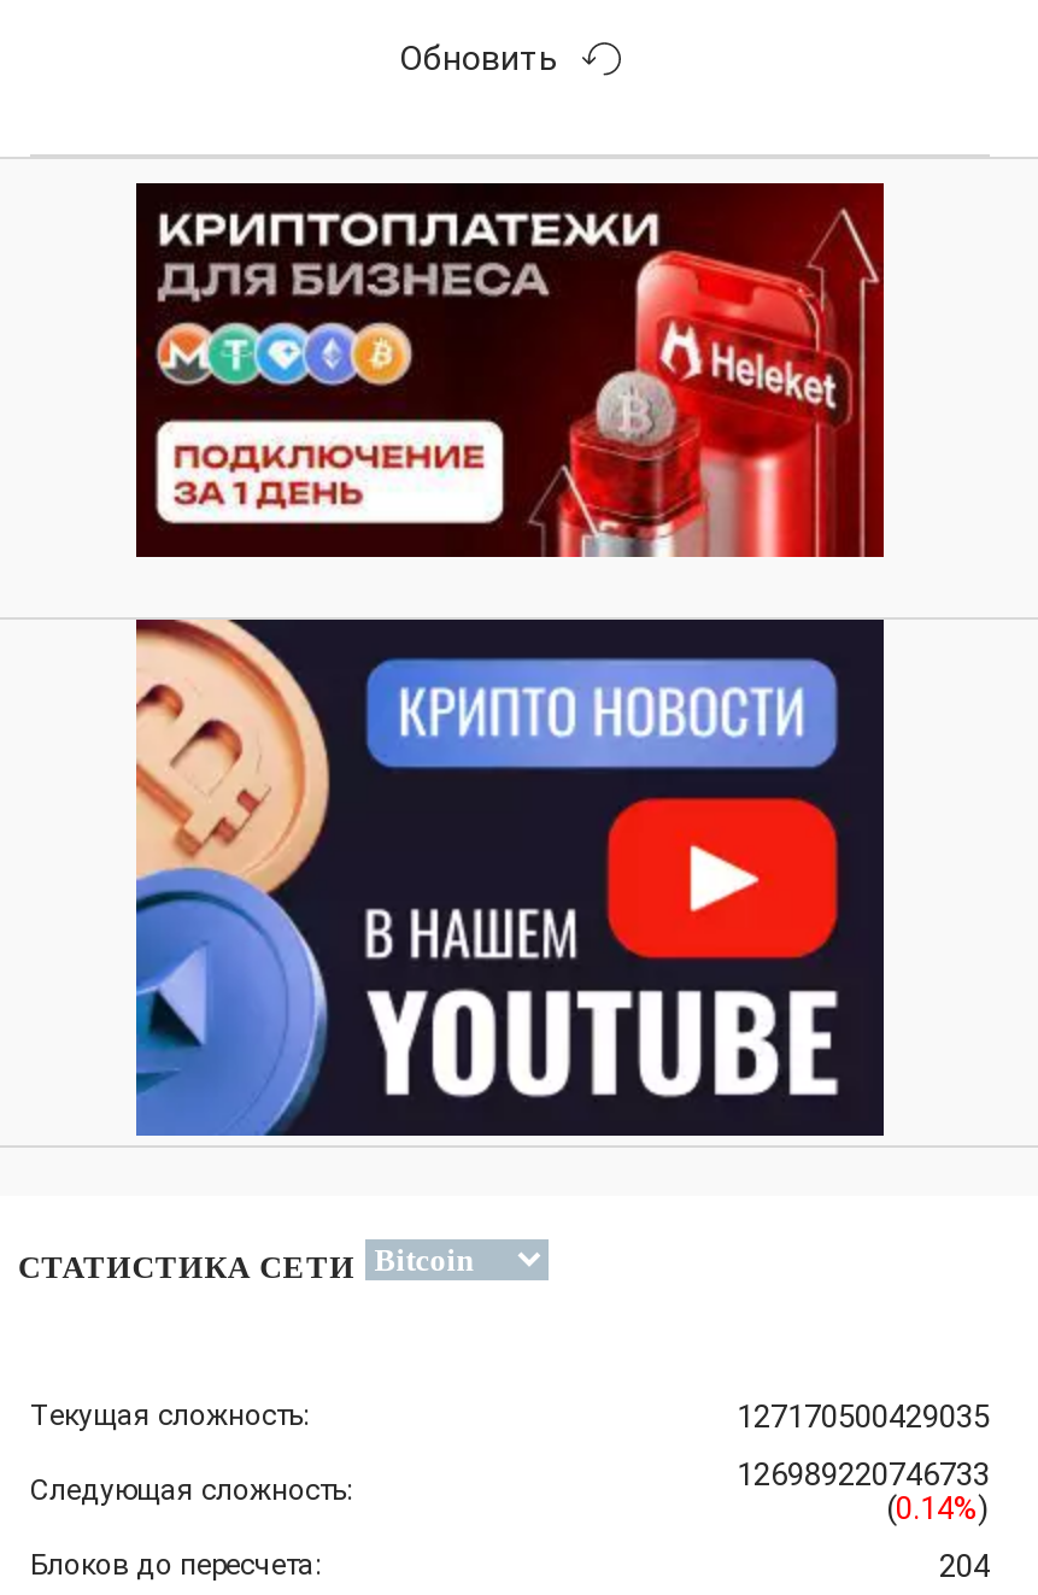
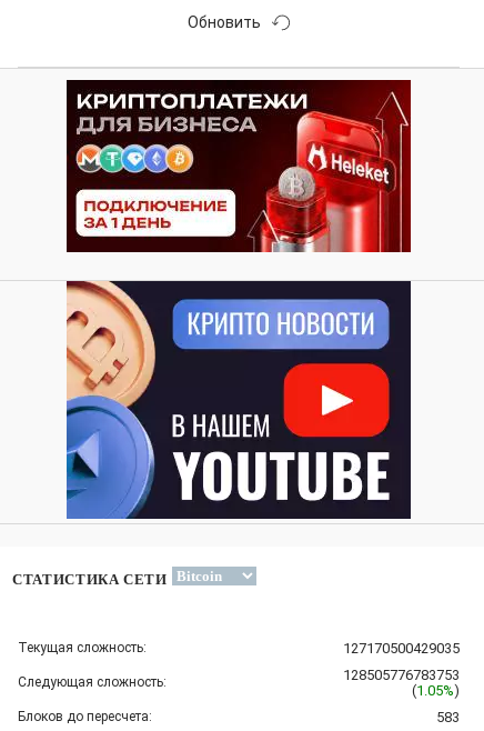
[737,1456,990,1492] 126989220746733 -> [343,666,460,683] 128505776783753
[886,1490,990,1526] (0.14%) -> [412,682,460,699] (1.05%)
[939,1548,990,1584] 204 -> [436,709,460,725] 583

